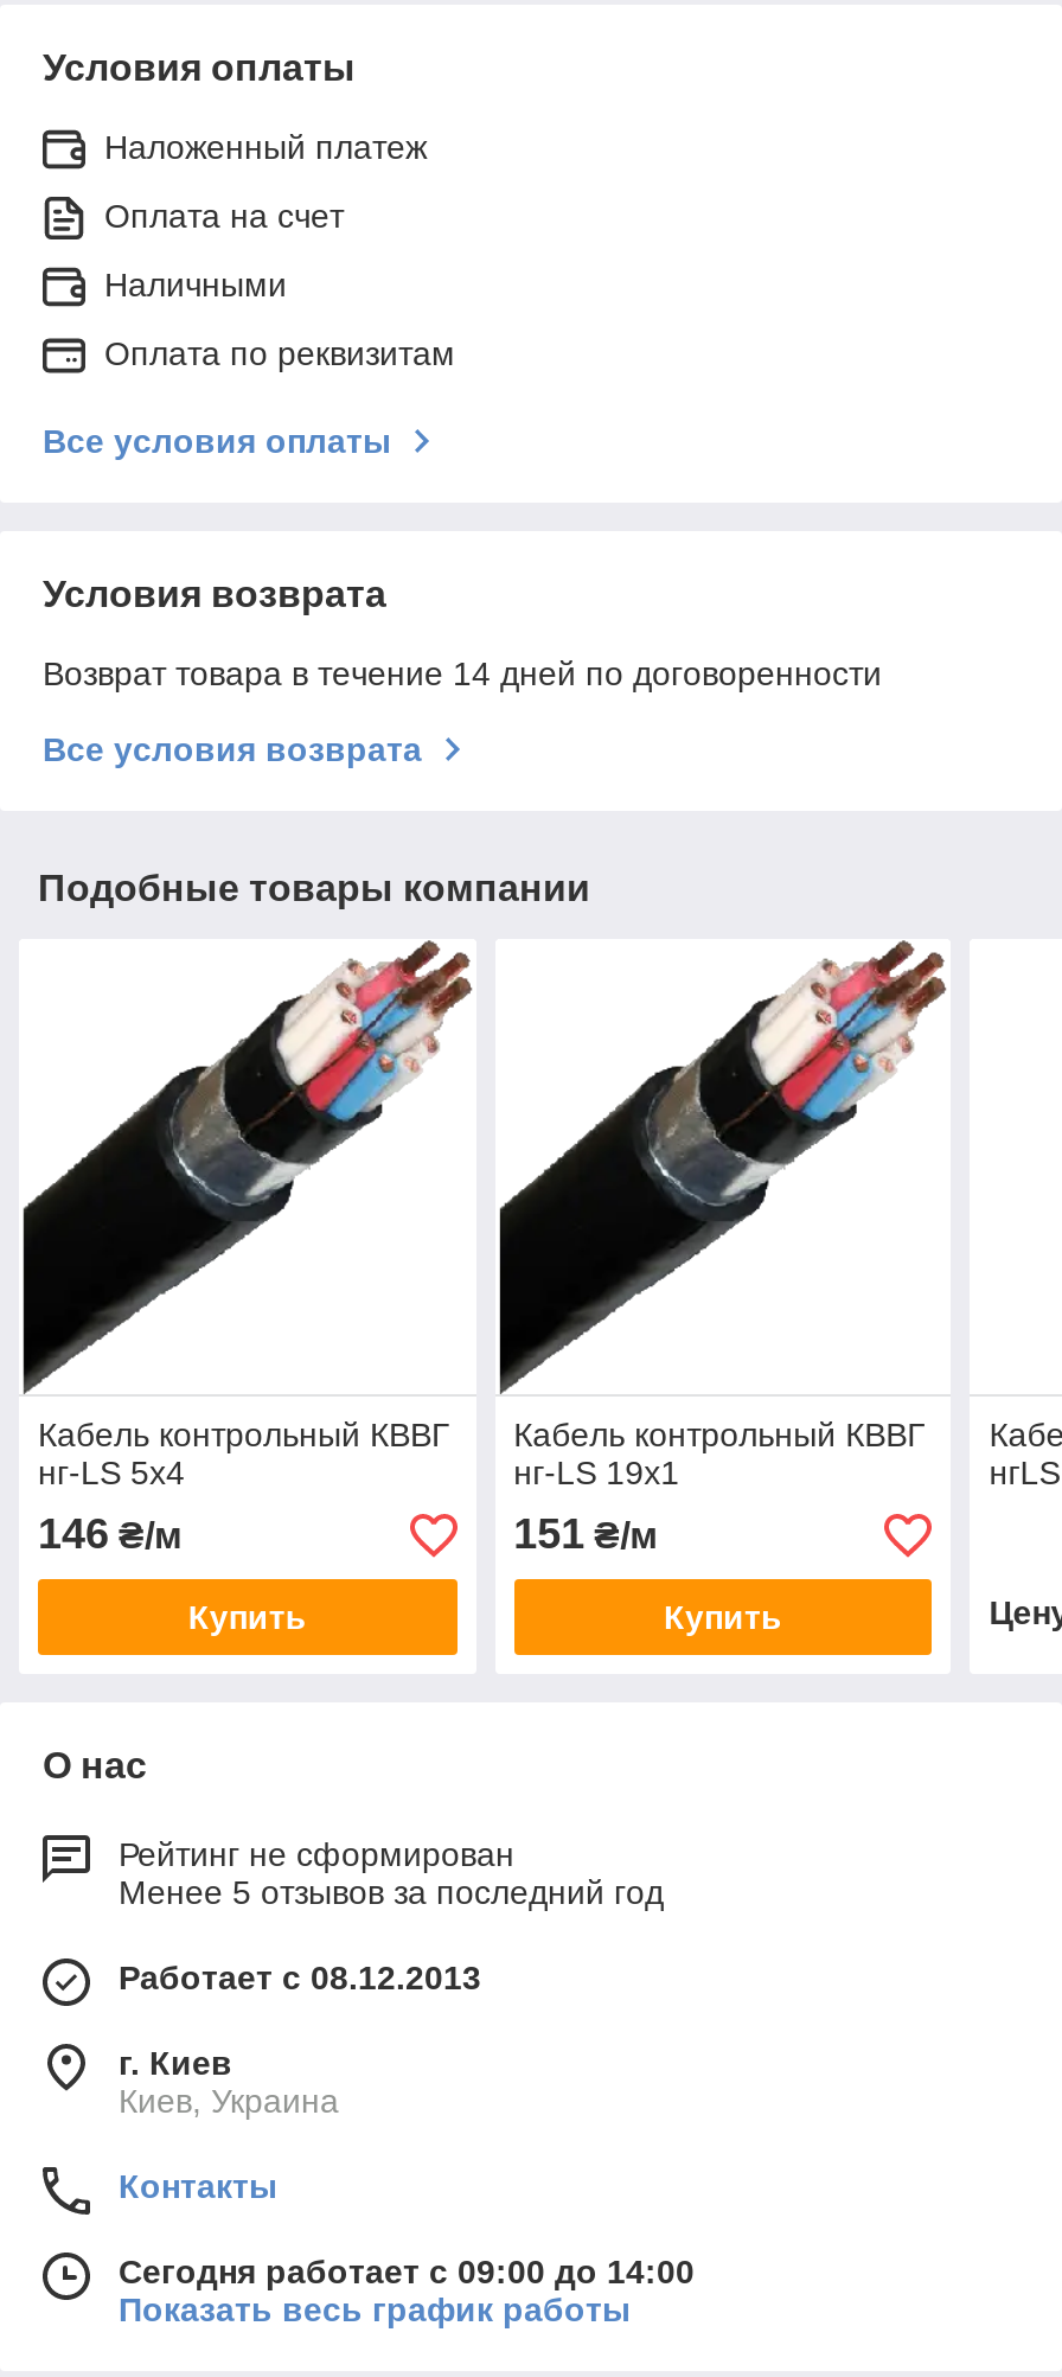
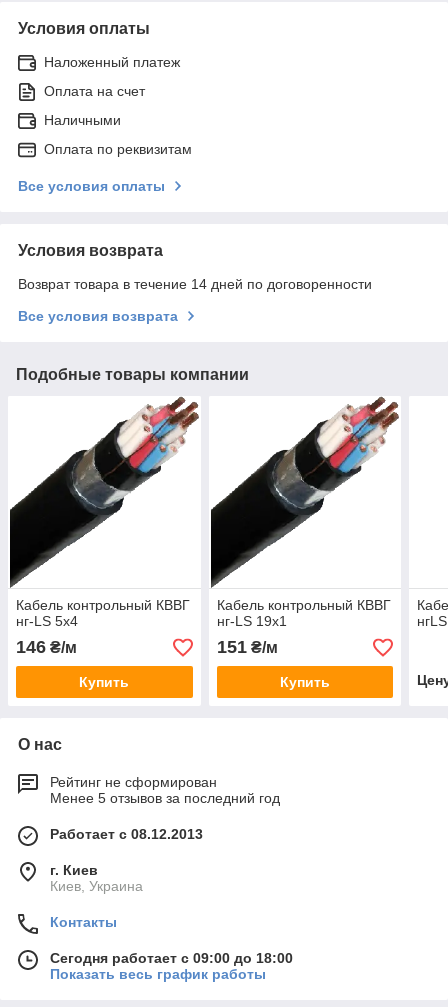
[119,2253,695,2291] Сегодня работает с 09:00 до 14:00 -> [50,950,293,966] Сегодня работает с 09:00 до 18:00

